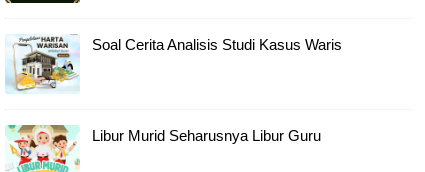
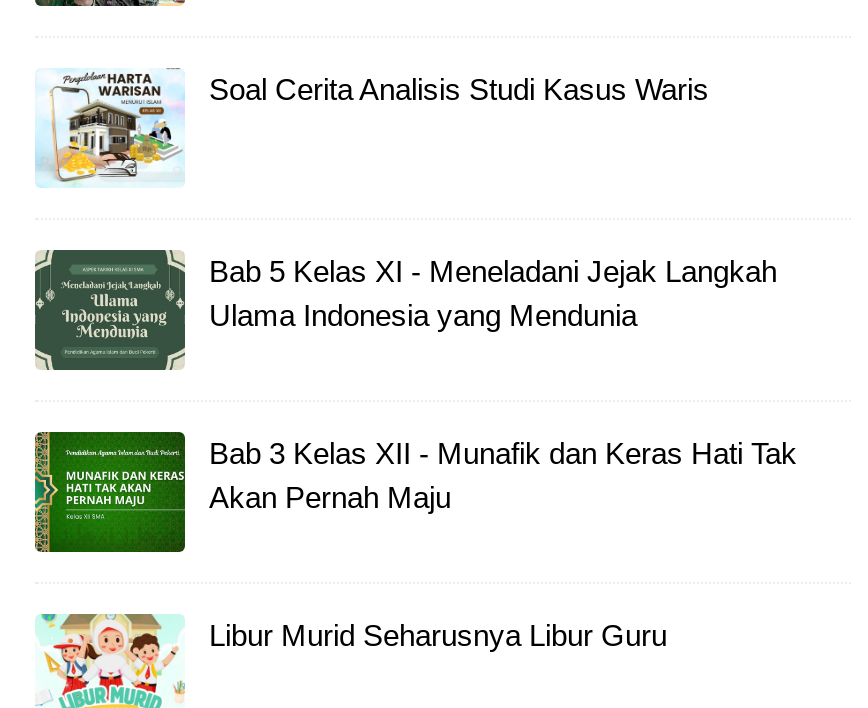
none -> [33,248,777,372] [image] | Bab 5 Kelas XI - Meneladani Jejak Langkah | Ulama Indonesia yang Mendunia
none -> [33,430,797,554] [image] | Bab 3 Kelas XII - Munafik dan Keras Hati Tak | Akan Pernah Maju

